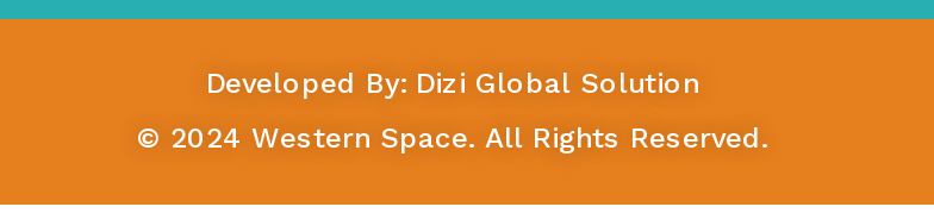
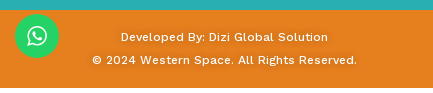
none -> [14,13,60,59] [image]

